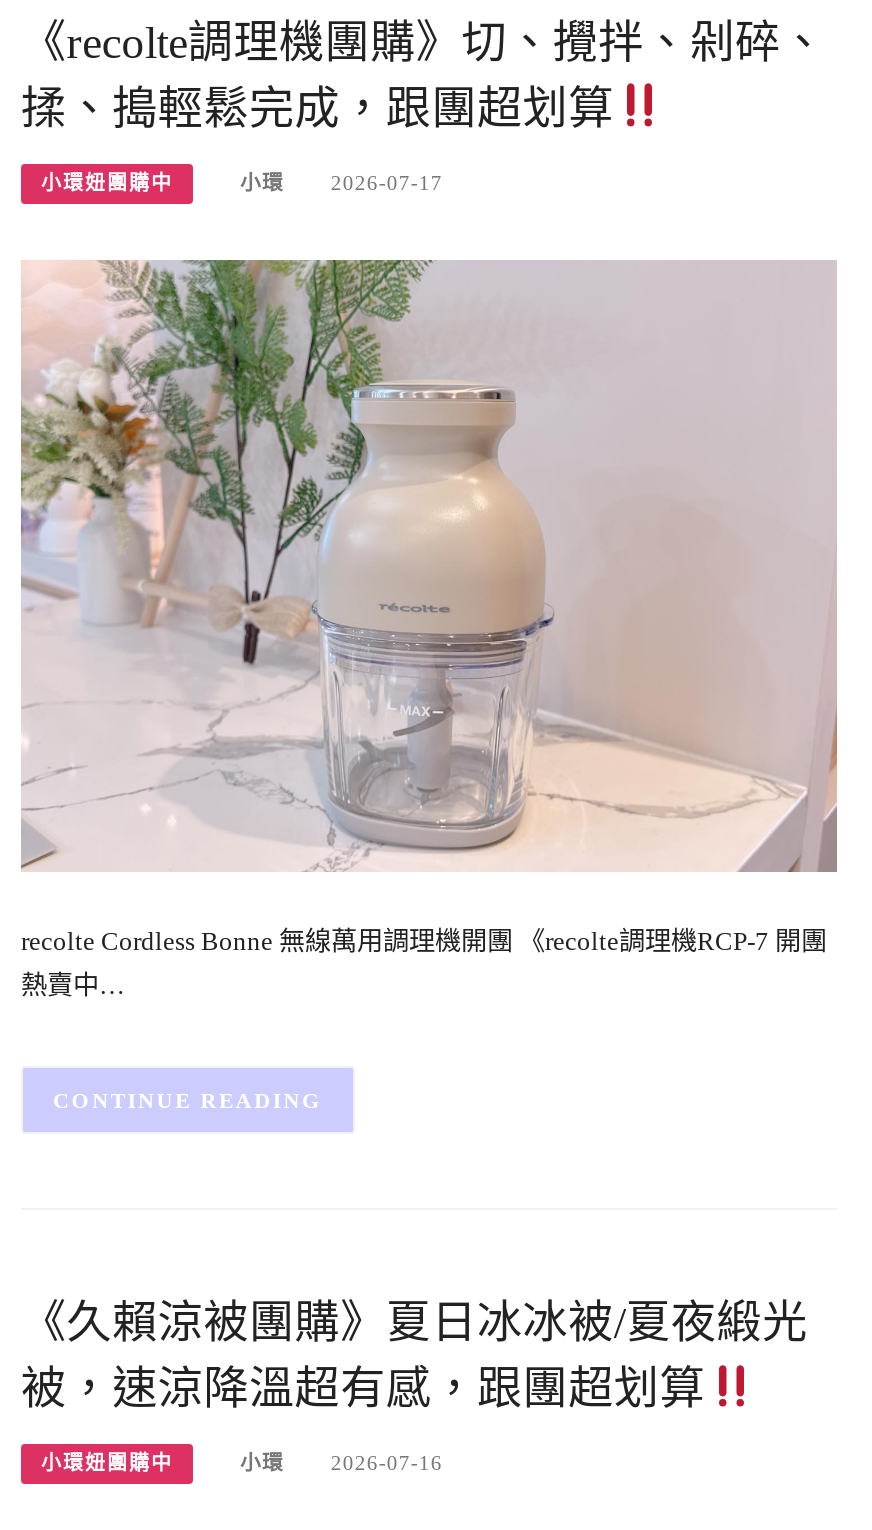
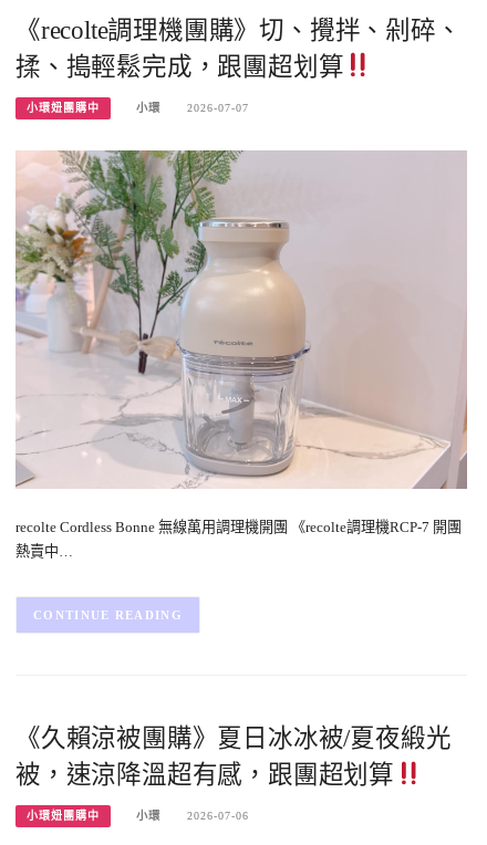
[331,172,443,194] 2026-07-17 -> [187,102,249,114] 2026-07-07
[331,1452,443,1474] 2026-07-16 -> [187,810,249,822] 2026-07-06

